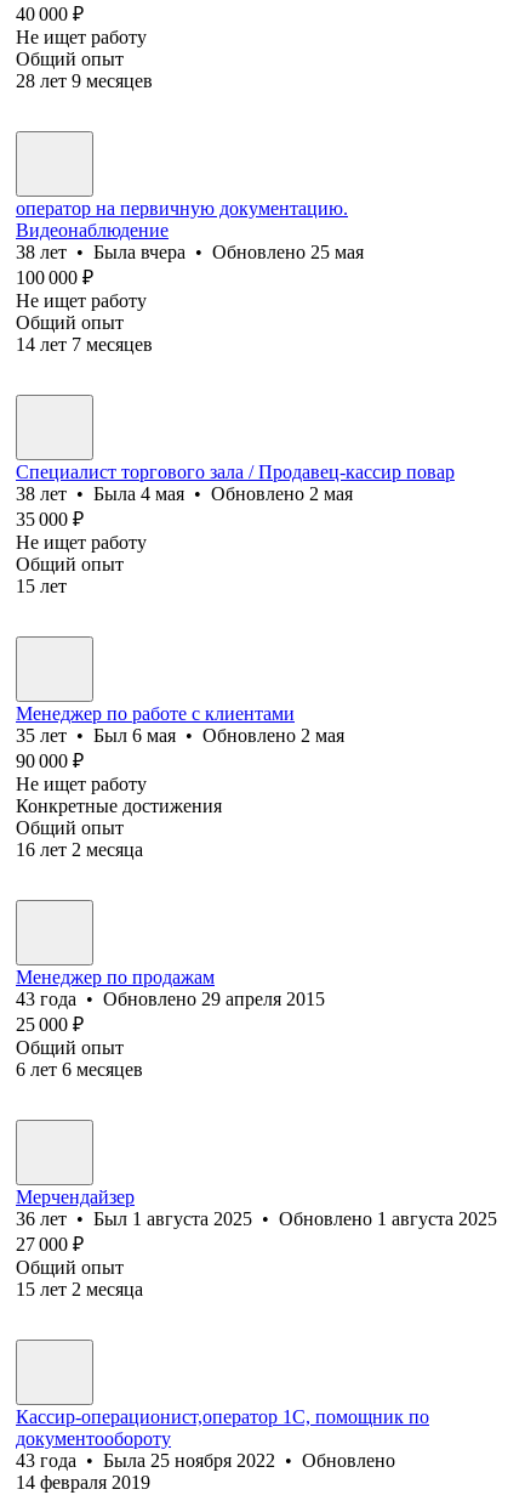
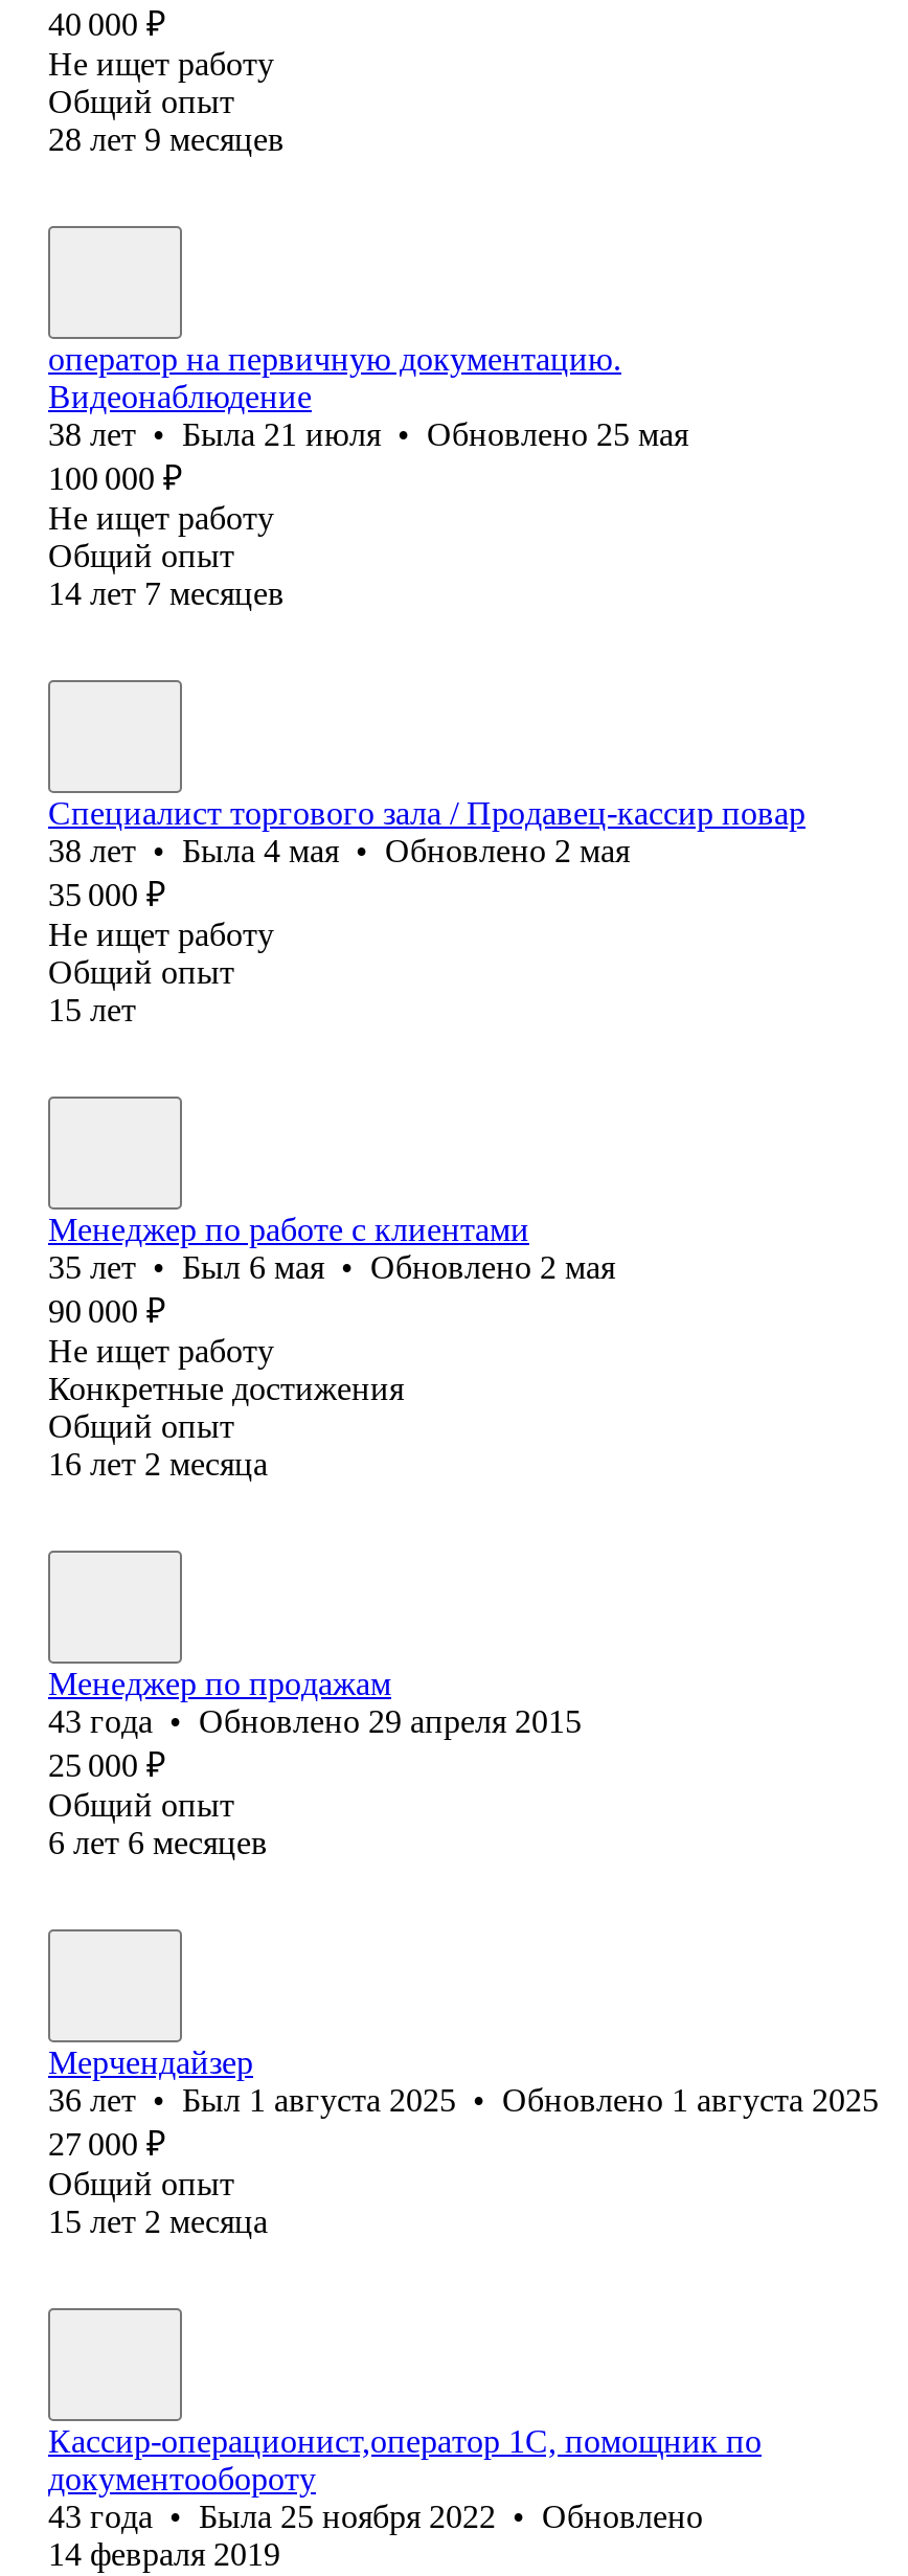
[16,242,364,262] 38 лет • Была вчера • Обновлено 25 мая -> [48,416,688,452] 38 лет • Была 21 июля • Обновлено 25 мая

